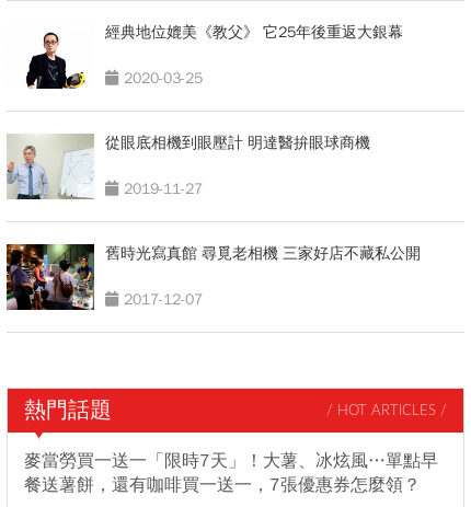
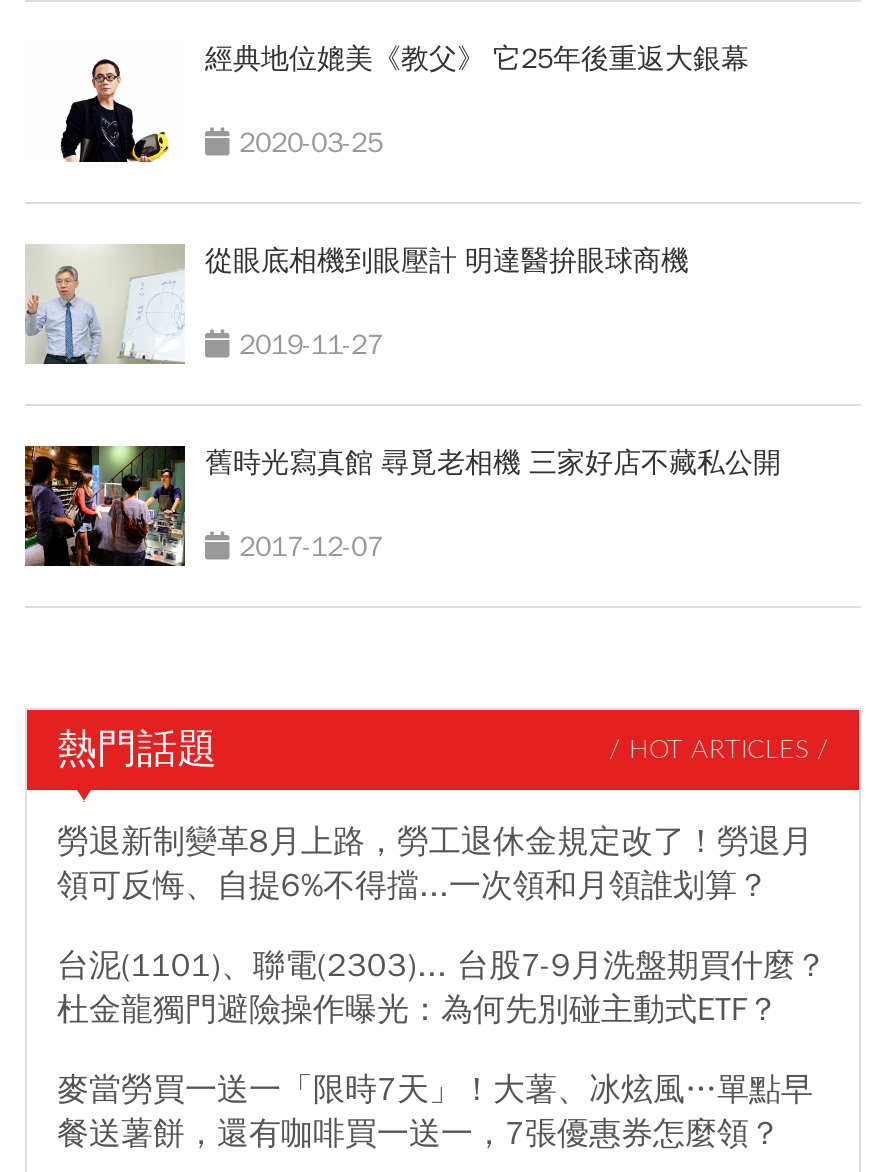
none -> [57,823,827,1031] 勞退新制變革8月上路，勞工退休金規定改了！勞退月 | 領可反悔、自提6%不得擋...一次領和月領誰划算？ | 台泥(1101)、聯電(2303)... 台股7-9月洗盤期買什麼？ | 杜金龍獨門避險操作曝光：為何先別碰主動式ETF？

